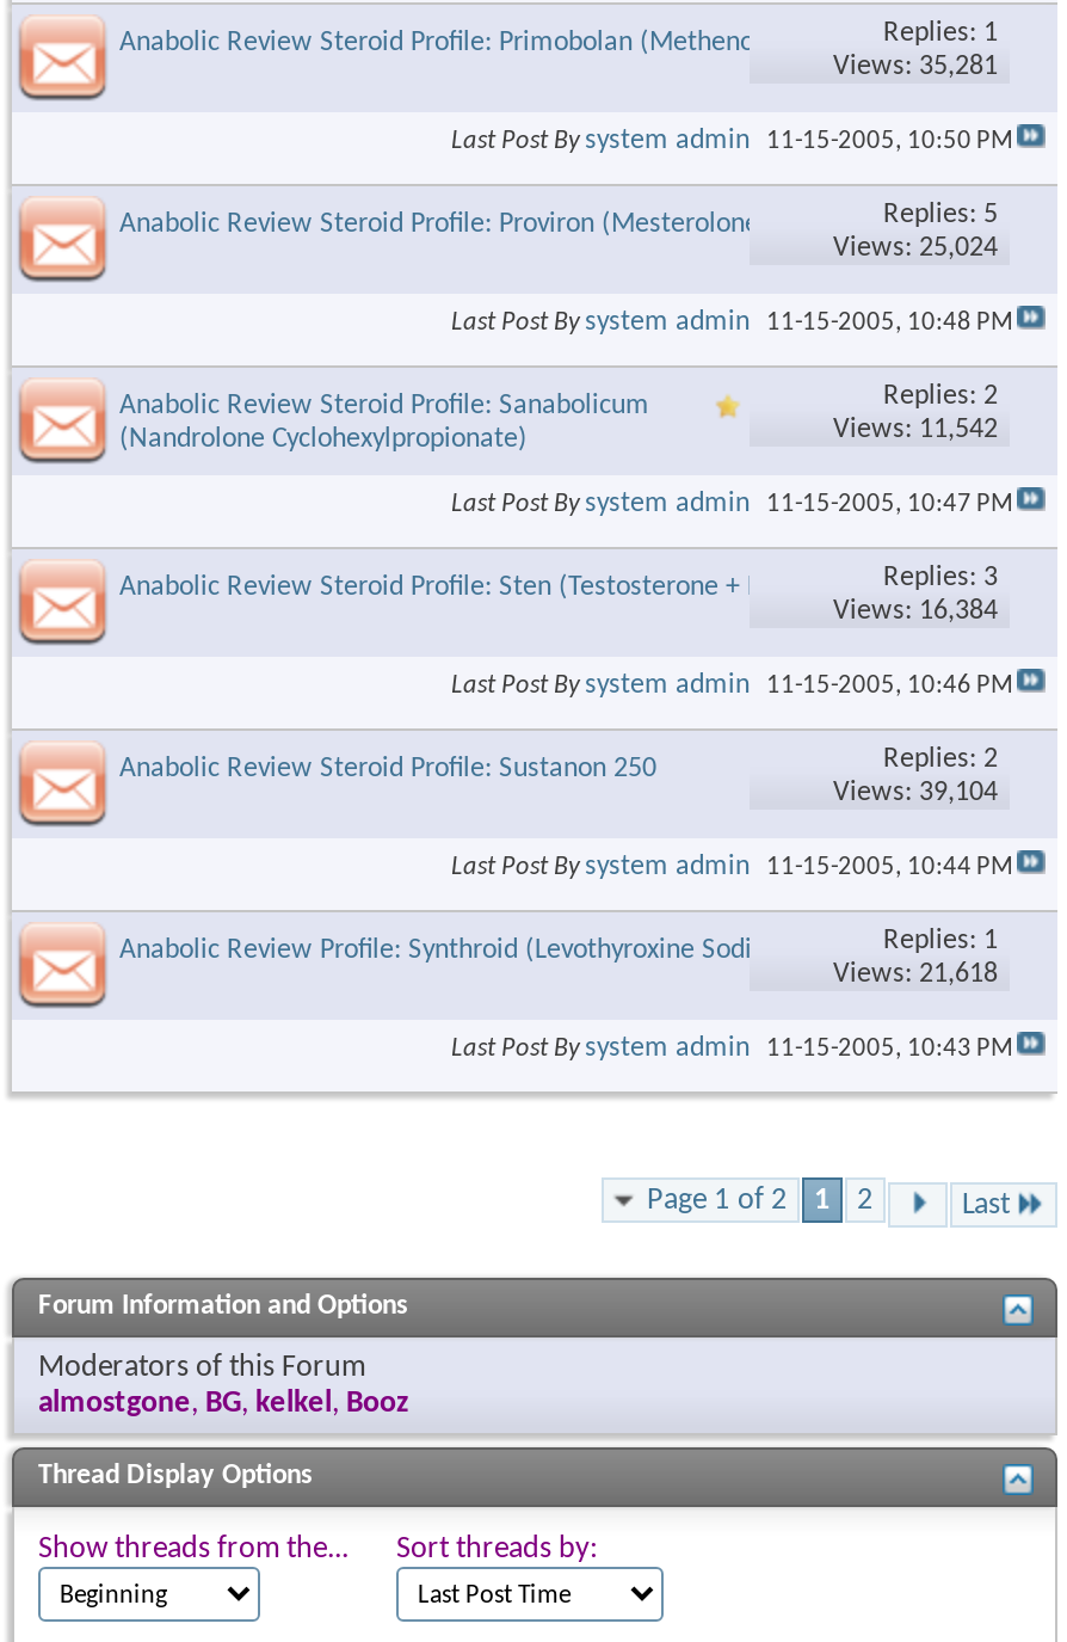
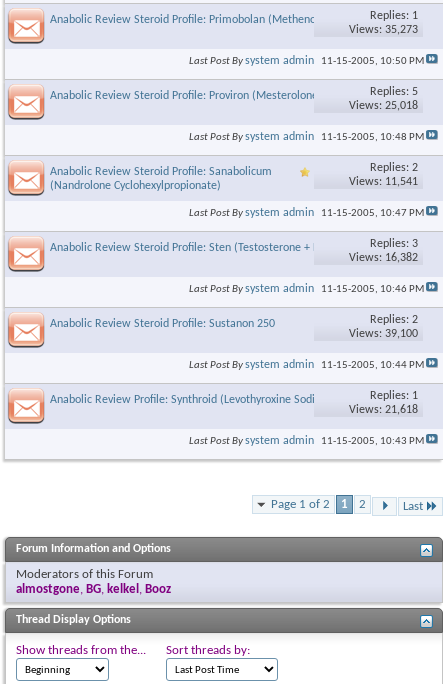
[833,53,998,81] Views: 35,281 -> [349,24,418,36] Views: 35,273
[833,234,998,263] Views: 25,024 -> [349,100,418,112] Views: 25,018
[833,416,998,444] Views: 11,542 -> [349,176,418,188] Views: 11,541
[833,597,998,626] Views: 16,384 -> [349,252,418,264] Views: 16,382
[833,779,998,807] Views: 39,104 -> [349,328,418,340] Views: 39,100

